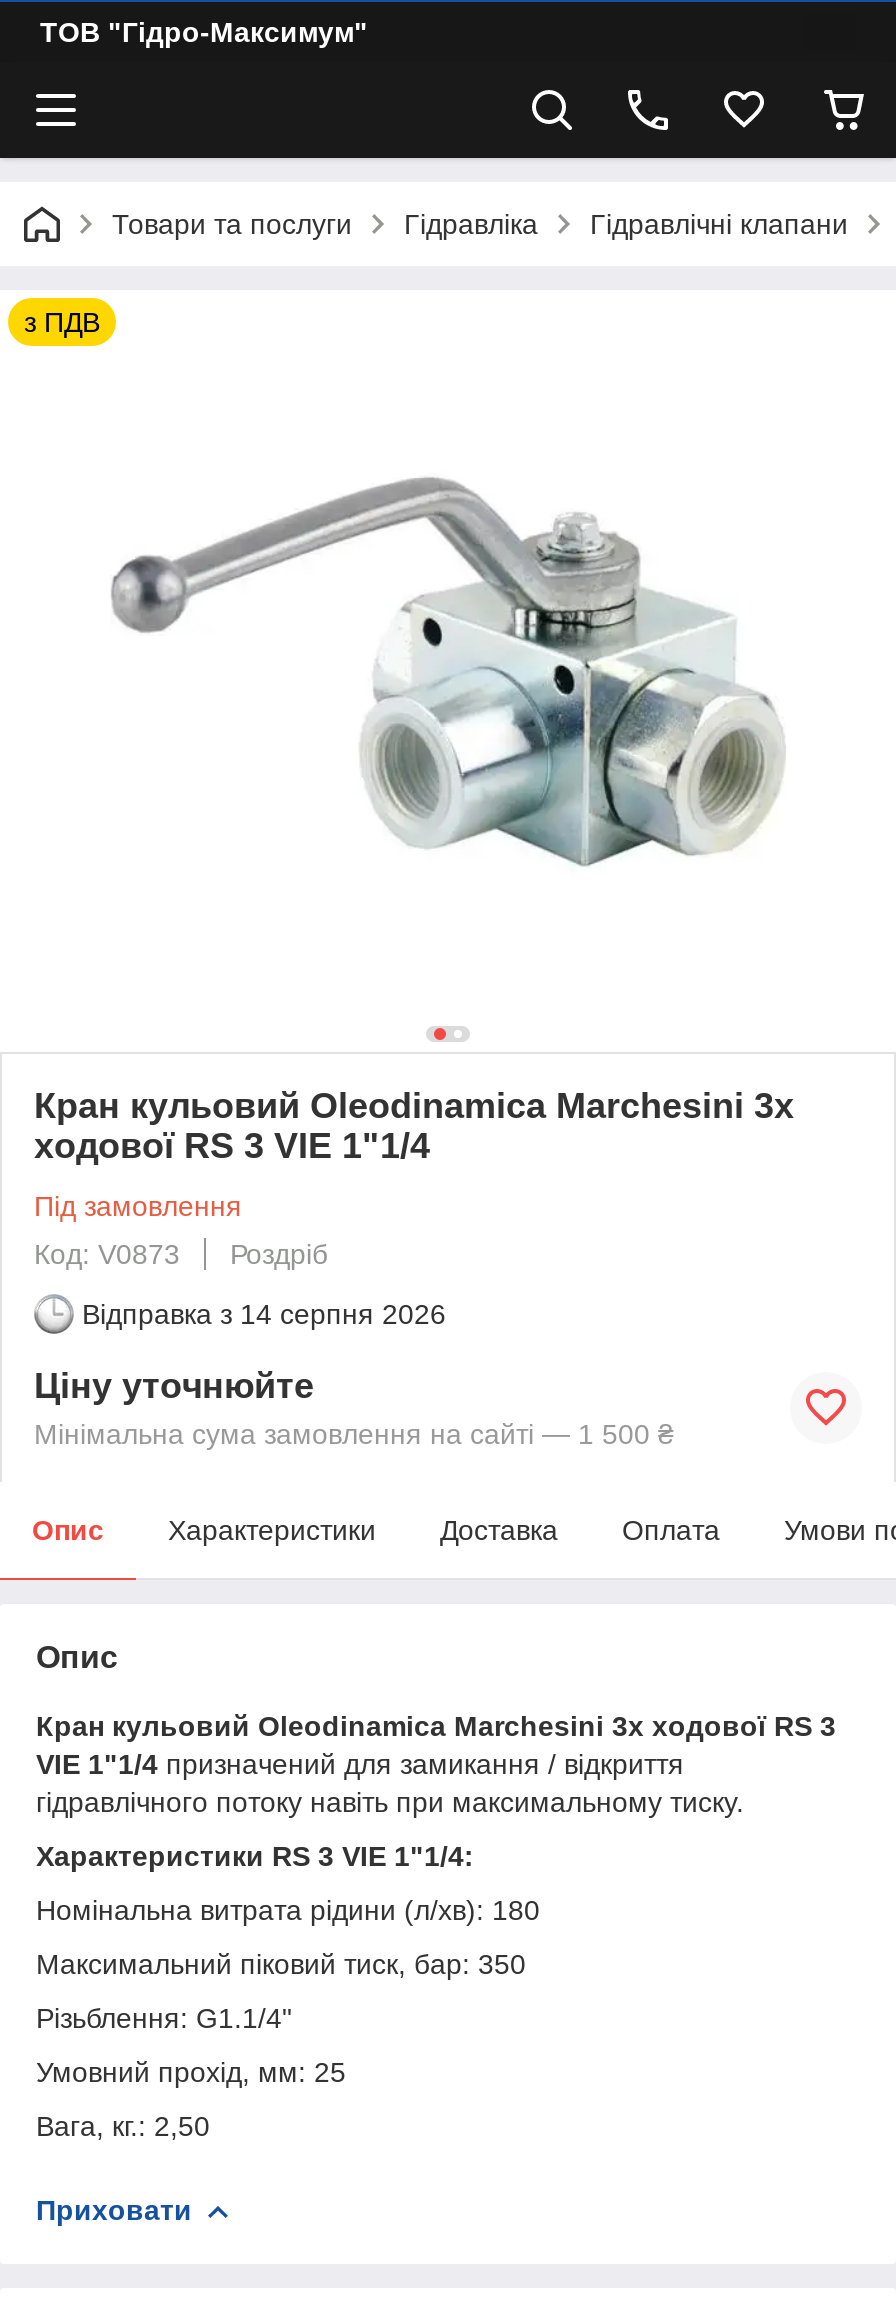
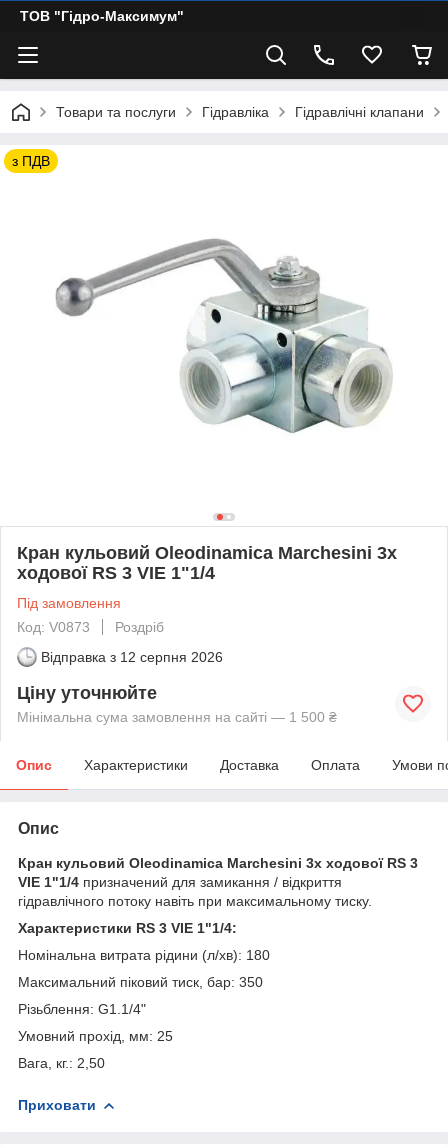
[82,1298,446,1330] Відправка з 14 серпня 2026 -> [41,649,223,665] Відправка з 12 серпня 2026

